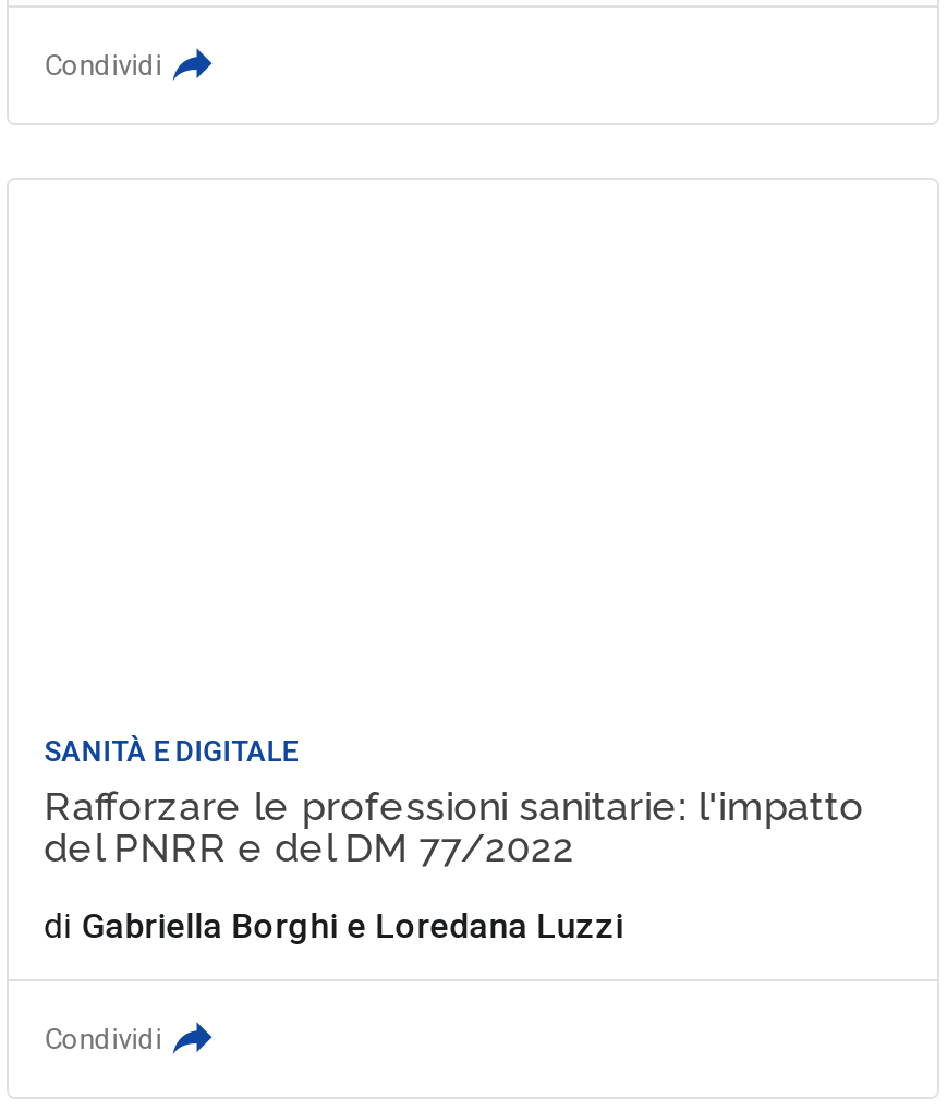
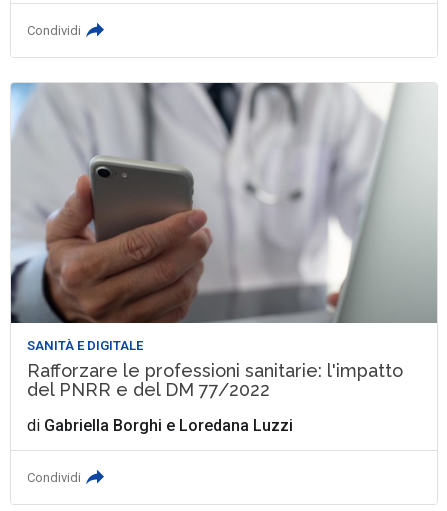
none -> [10,82,438,324] [image]

